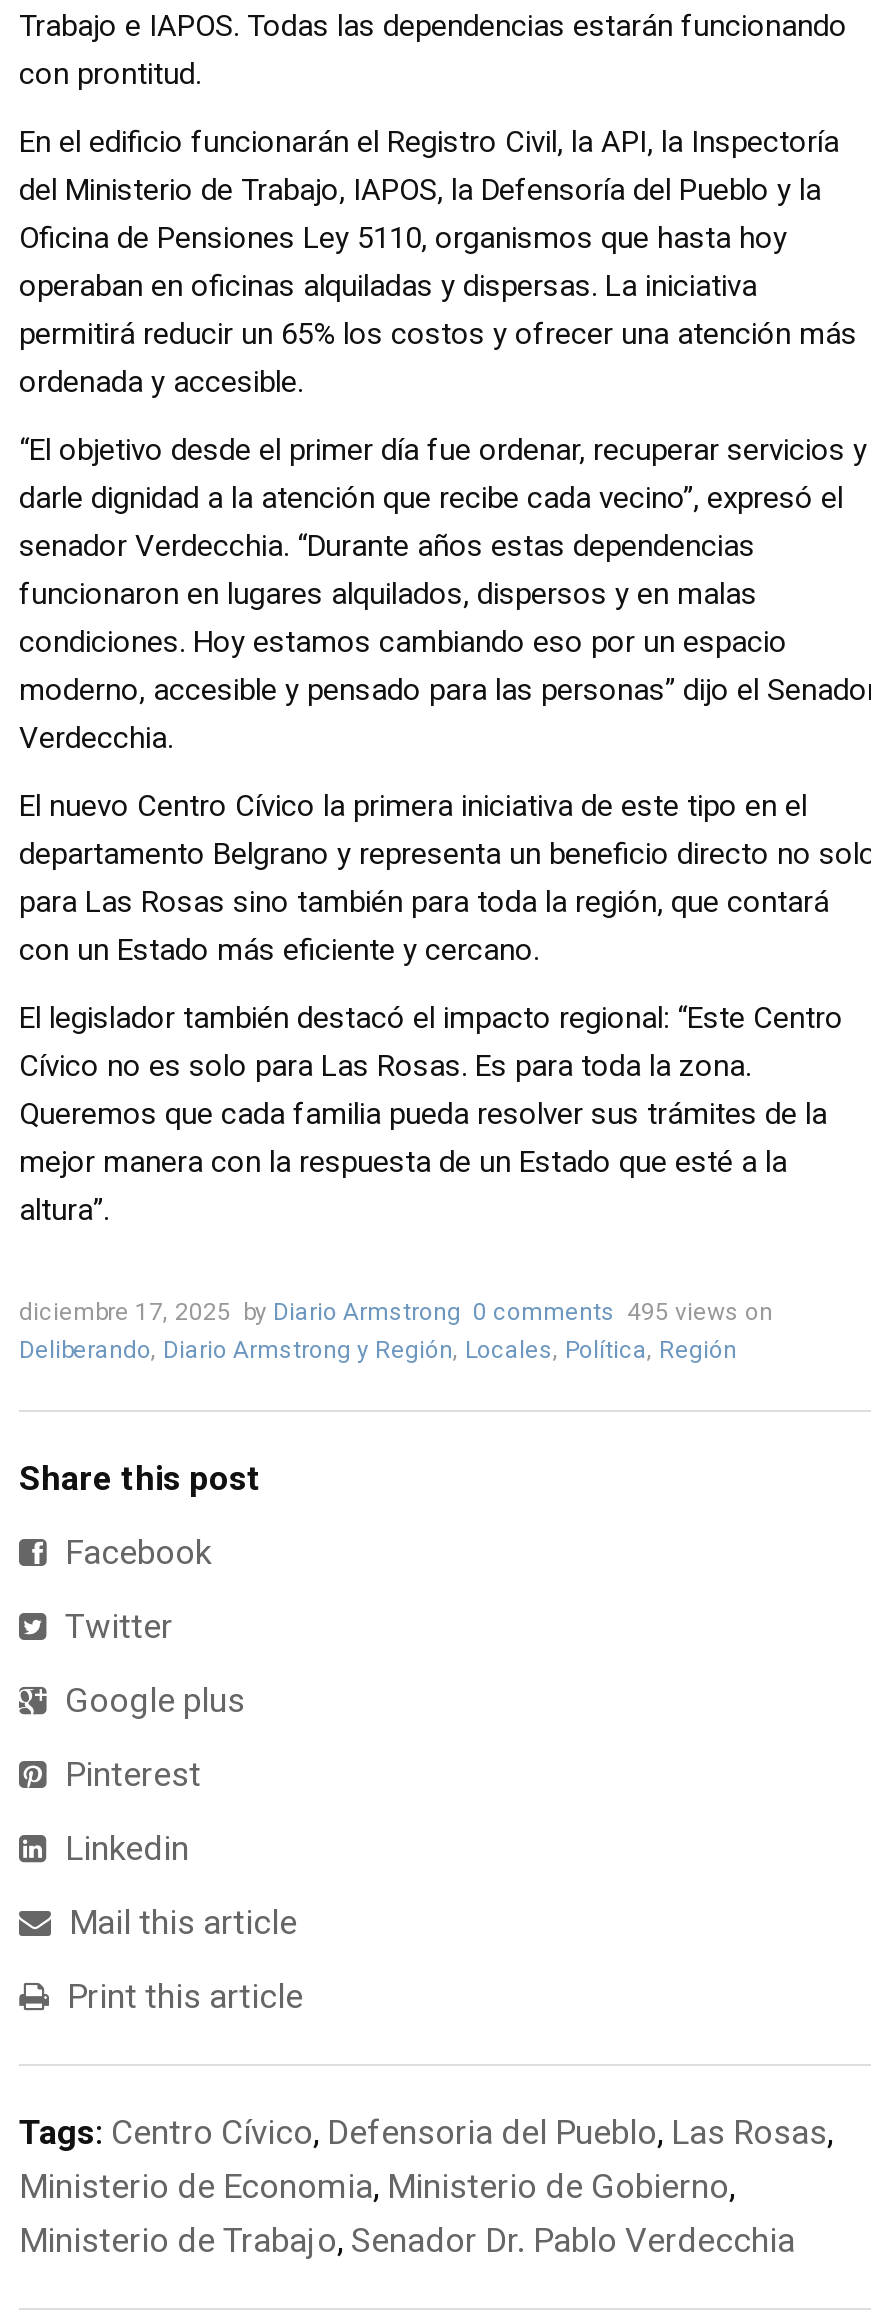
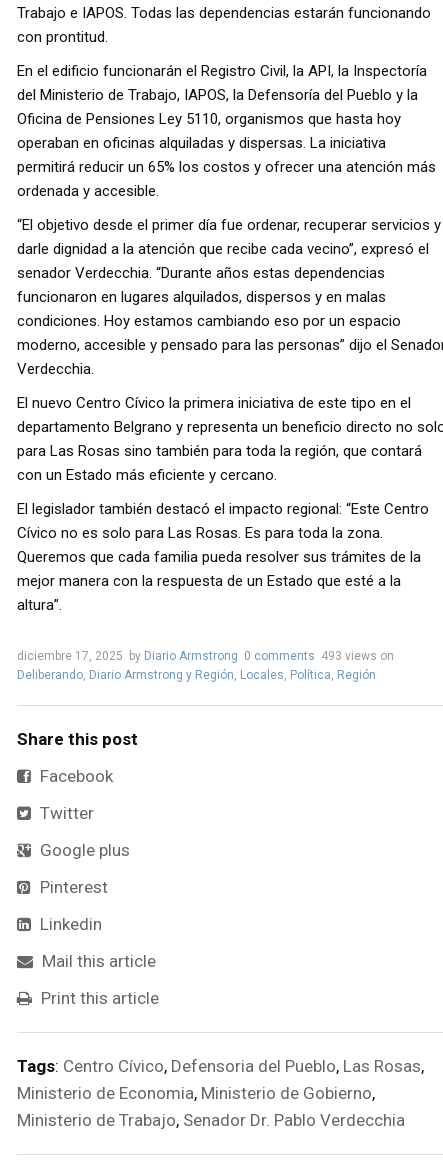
[19,1297,773,1325] diciembre 17, 2025 by Diario Armstrong 0 comments 495 views on -> [17,649,394,663] diciembre 17, 2025 by Diario Armstrong 0 comments 493 views on

